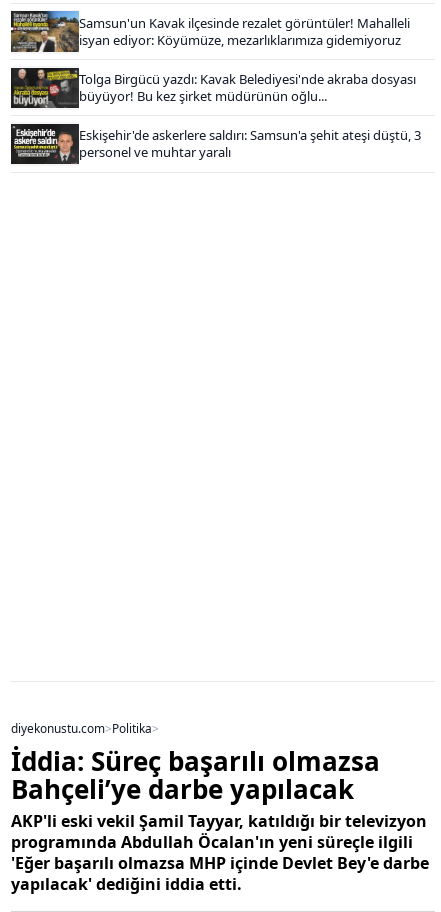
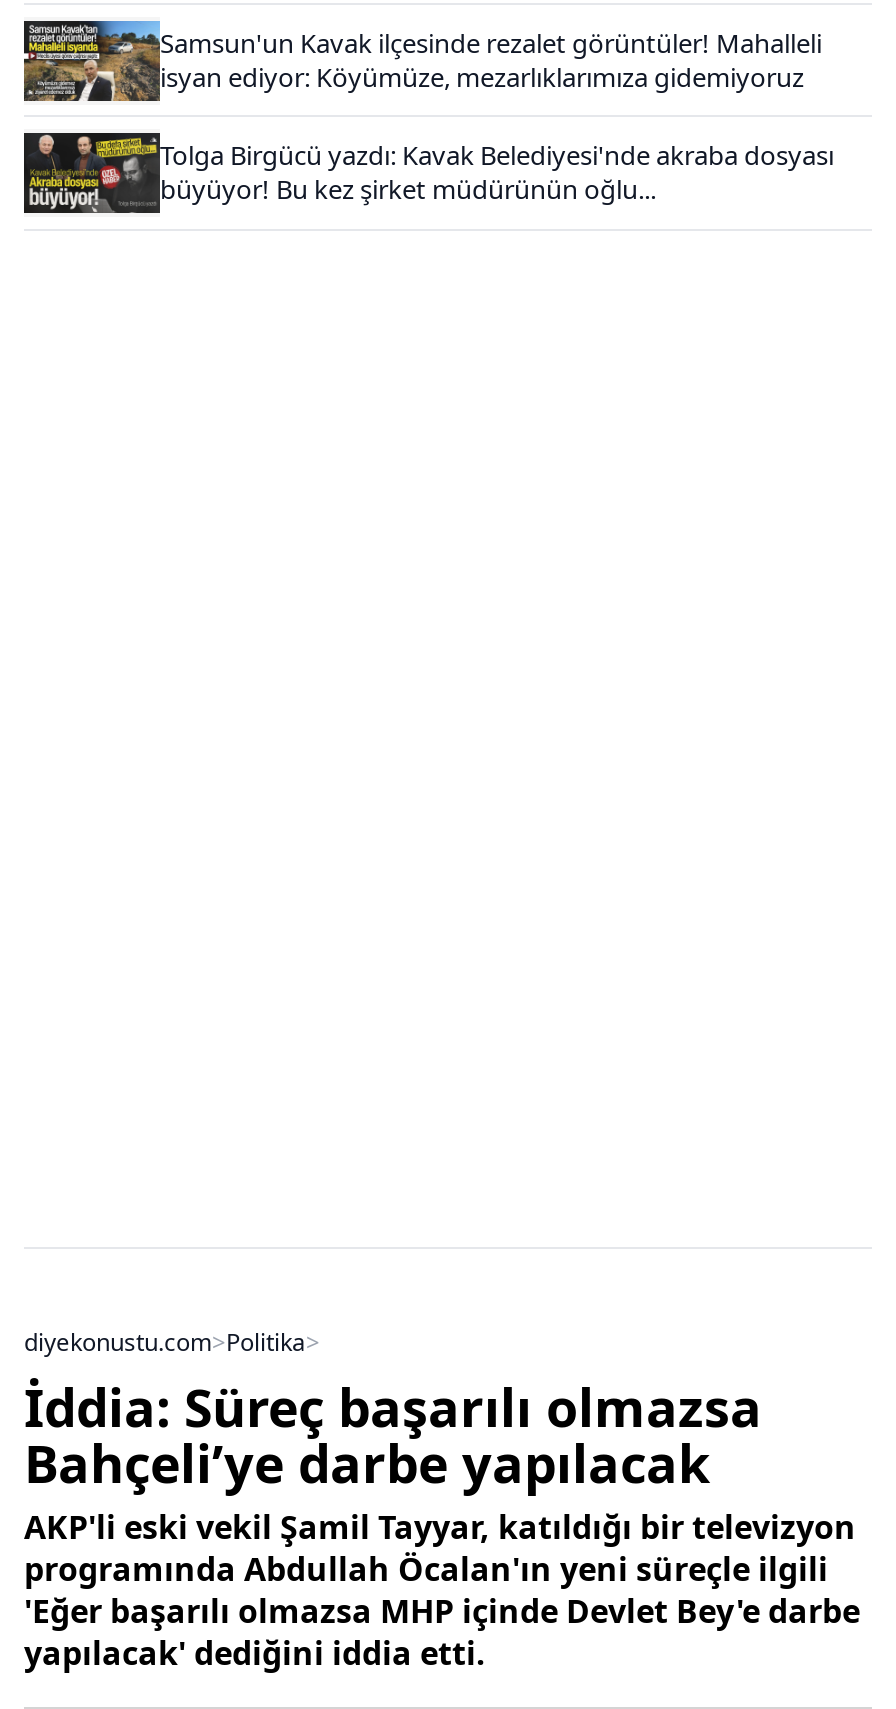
[13,124,421,163] [image] | Eskişehir'de askerlere saldırı: Samsun'a şehit ateşi düştü, 3 | personel ve muhtar yaralı -> none

